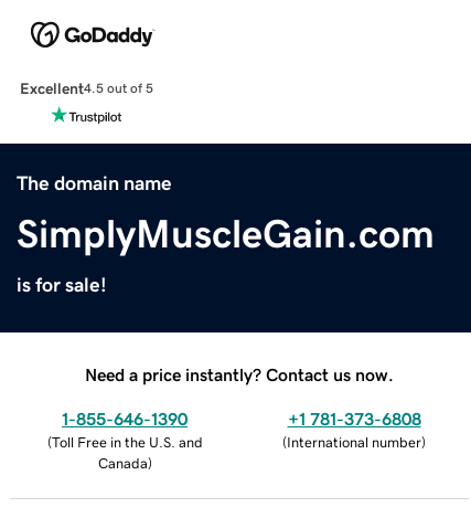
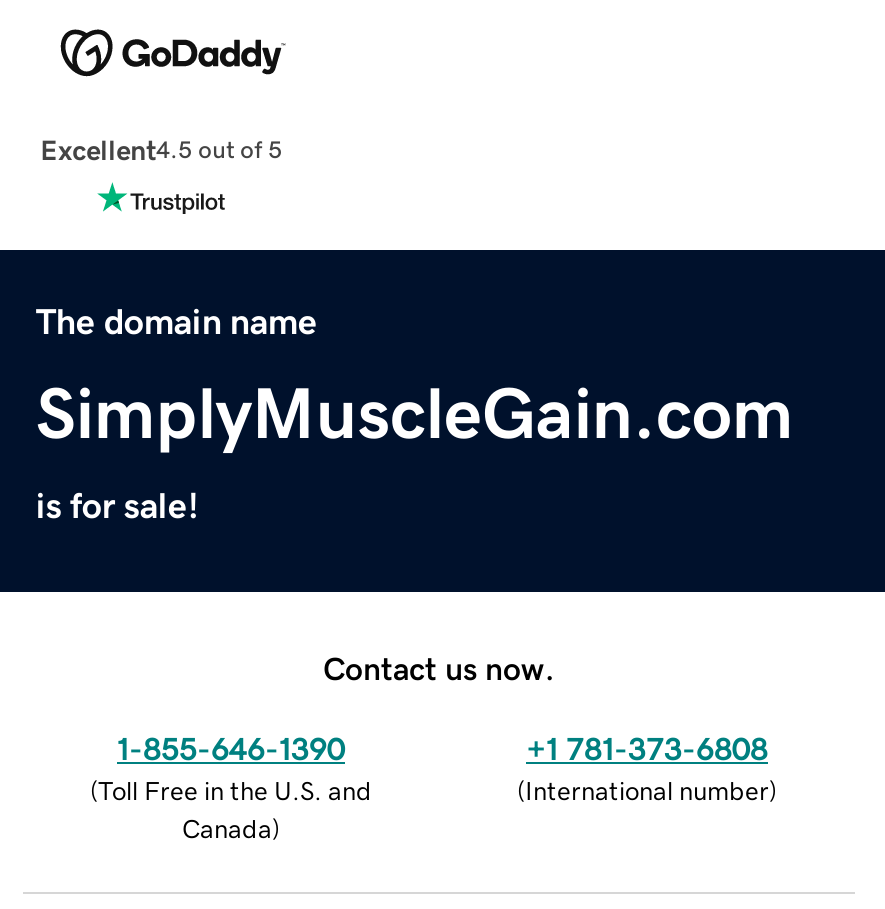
[85,365,394,383] Need a price instantly? Contact us now. -> [323,651,555,683] Contact us now.

